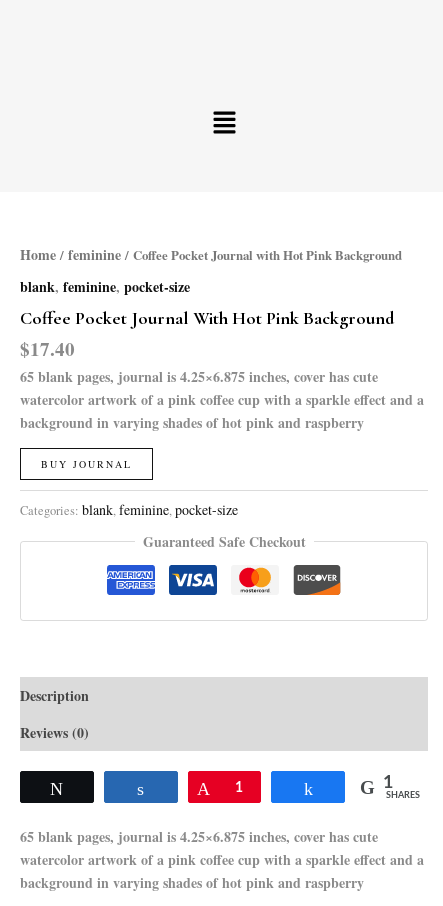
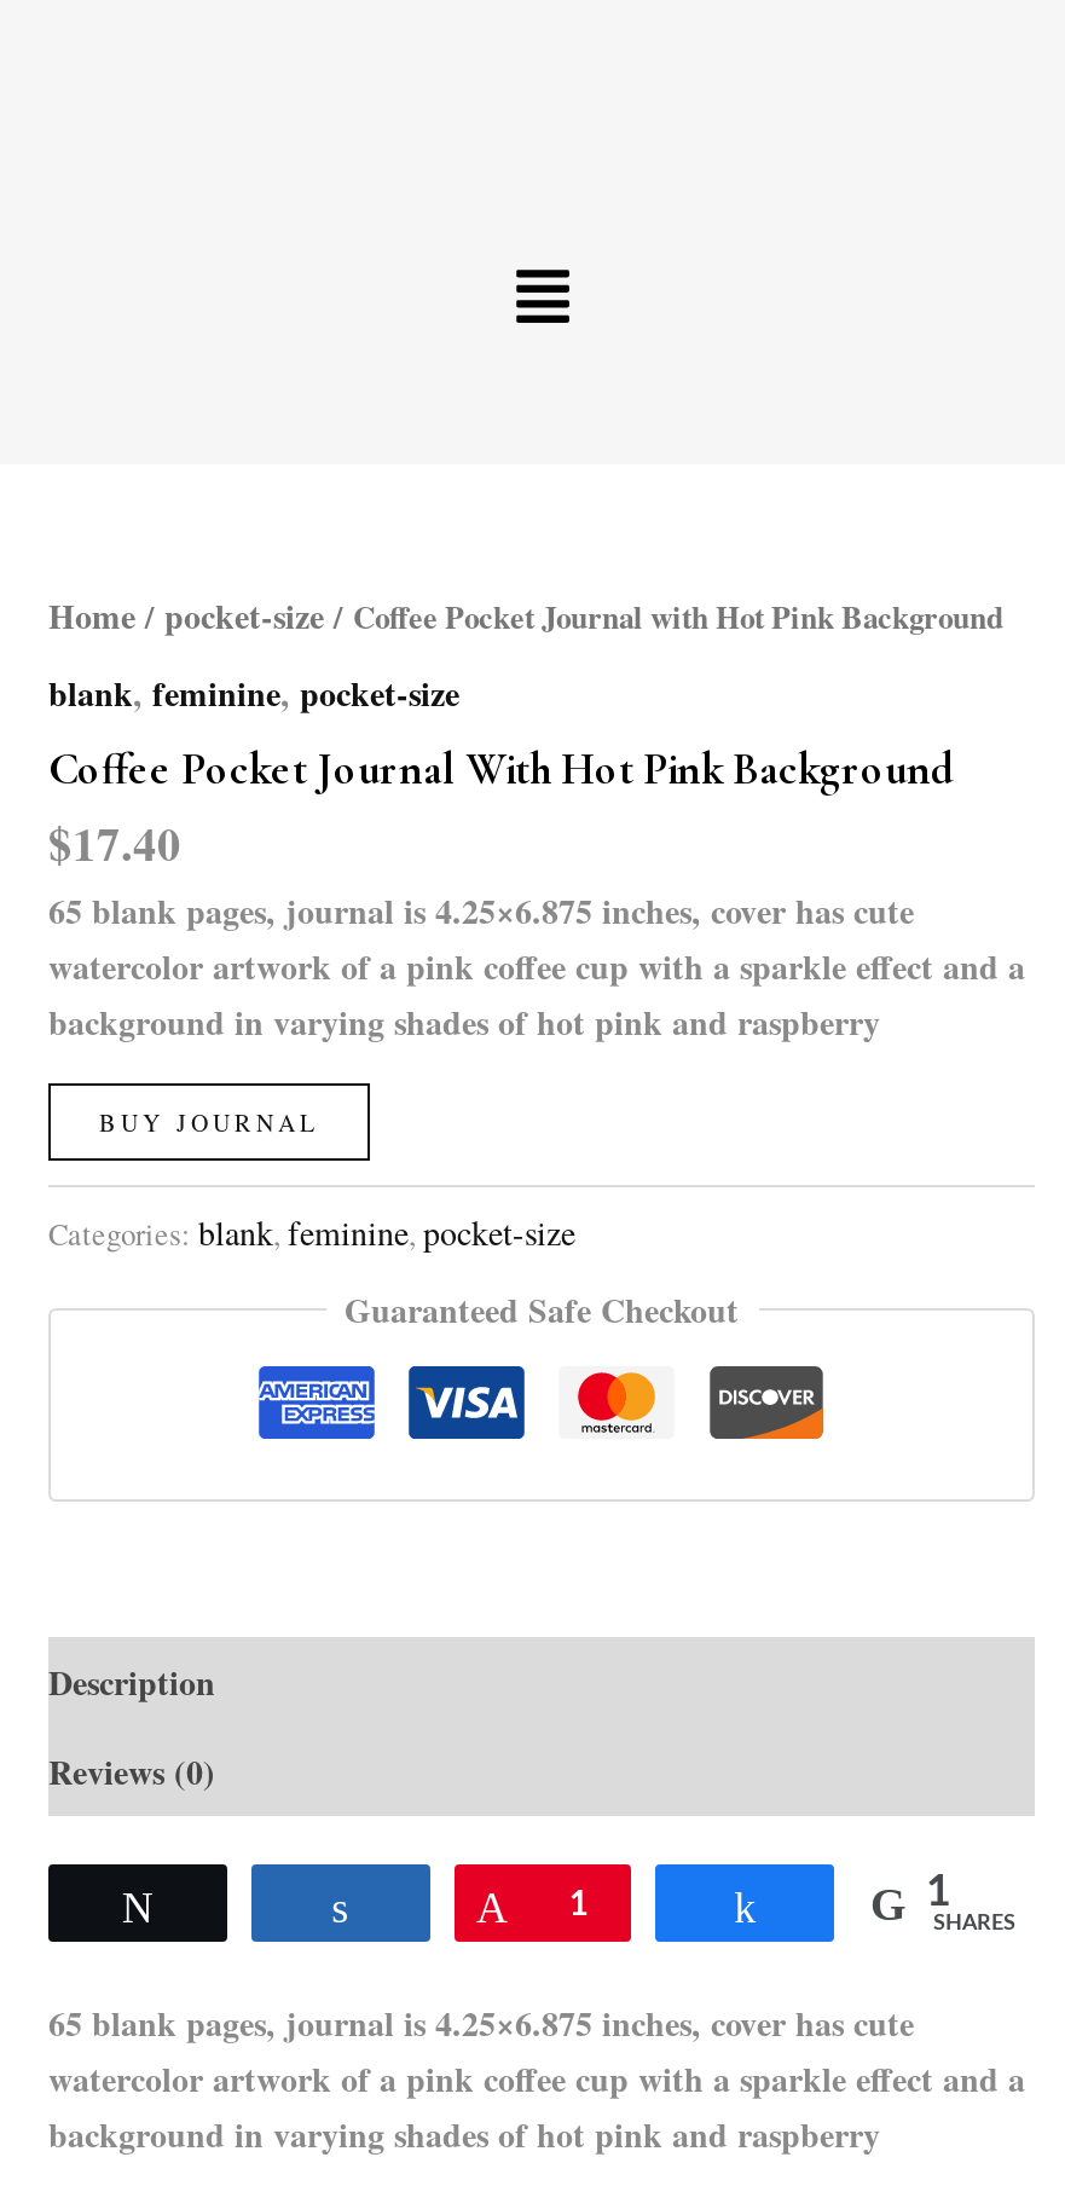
[20,244,402,265] Home/ feminine/ Coffee Pocket Journal with Hot Pink Background -> [48,591,1003,642] Home/ pocket-size/ Coffee Pocket Journal with Hot Pink Background

